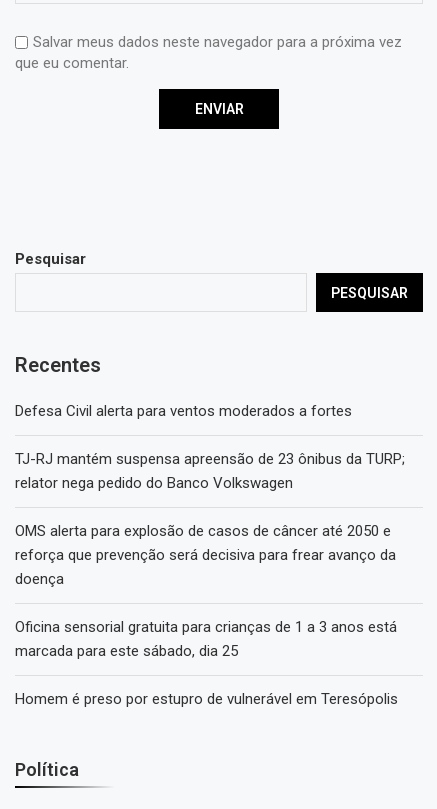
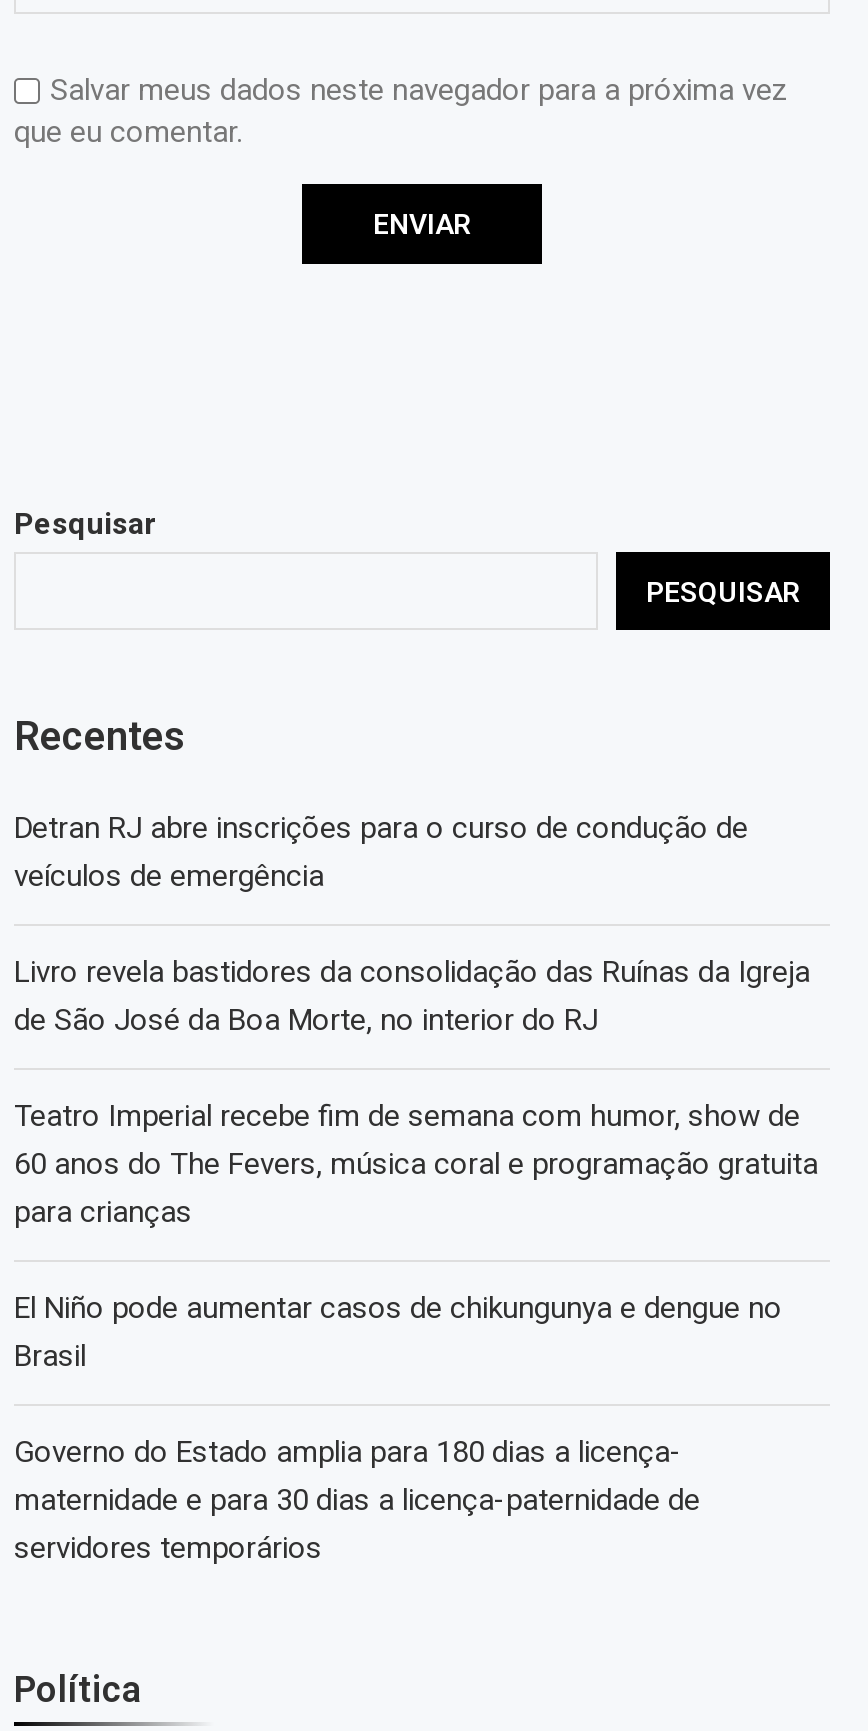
[15,402,352,420] Defesa Civil alerta para ventos moderados a fortes -> [14,810,748,894] Detran RJ abre inscrições para o curso de condução de | veículos de emergência
[15,450,405,492] TJ-RJ mantém suspensa apreensão de 23 ônibus da TURP; | relator nega pedido do Banco Volkswagen -> [14,954,810,1038] Livro revela bastidores da consolidação das Ruínas da Igreja | de São José da Boa Morte, no interior do RJ
[15,522,396,588] OMS alerta para explosão de casos de câncer até 2050 e | reforça que prevenção será decisiva para frear avanço da | doença -> [14,1098,818,1230] Teatro Imperial recebe fim de semana com humor, show de | 60 anos do The Fevers, música coral e programação gratuita | para crianças
[15,618,397,660] Oficina sensorial gratuita para crianças de 1 a 3 anos está | marcada para este sábado, dia 25 -> [14,1290,782,1374] El Niño pode aumentar casos de chikungunya e dengue no | Brasil
[15,690,398,708] Homem é preso por estupro de vulnerável em Teresópolis -> [14,1434,700,1566] Governo do Estado amplia para 180 dias a licença- | maternidade e para 30 dias a licença-paternidade de | servidores temporários

